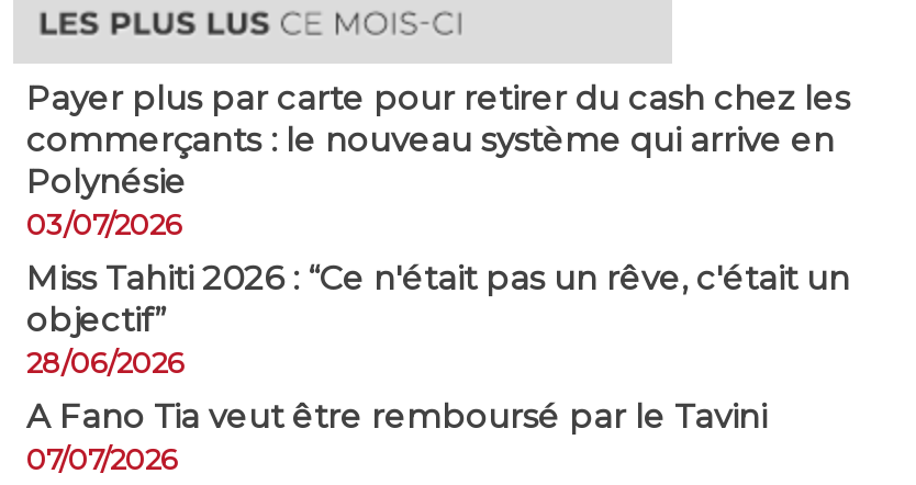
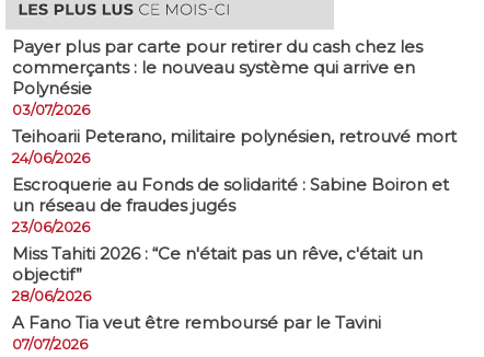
none -> [12,126,457,235] Teihoarii Peterano, militaire polynésien, retrouvé mort | 24/06/2026 | Escroquerie au Fonds de solidarité : Sabine Boiron et | un réseau de fraudes jugés | 23/06/2026

